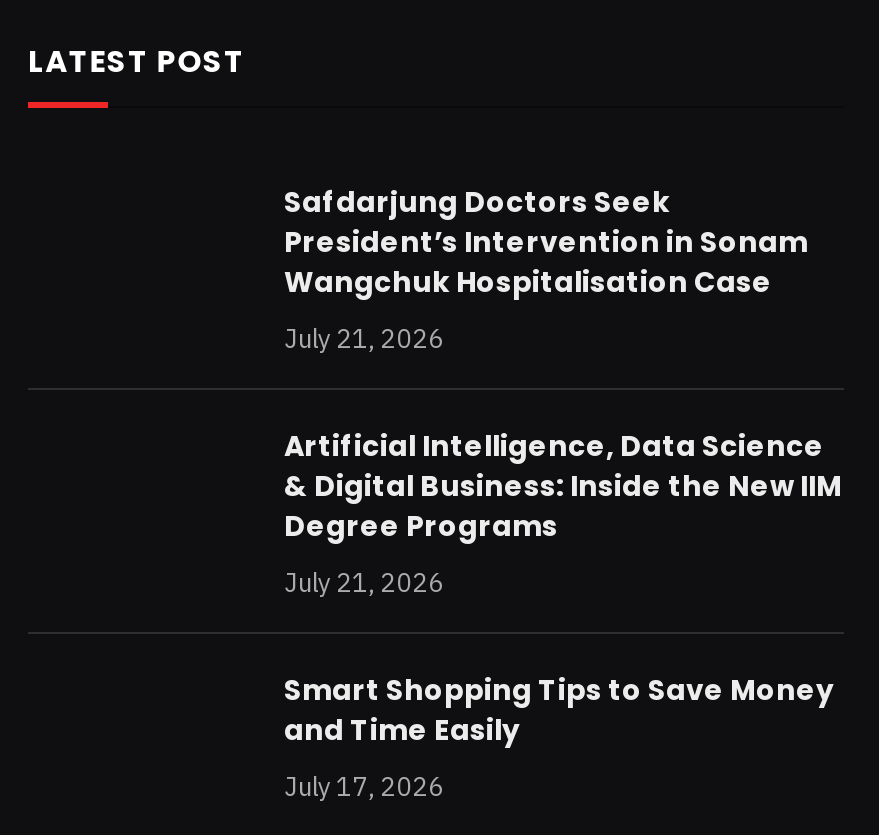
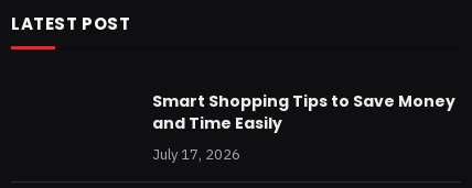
[284,182,842,600] Safdarjung Doctors Seek | President’s Intervention in Sonam | Wangchuk Hospitalisation Case | July 21, 2026 | Artificial Intelligence, Data Science | & Digital Business: Inside the New IIM | Degree Programs | July 21, 2026 -> none

